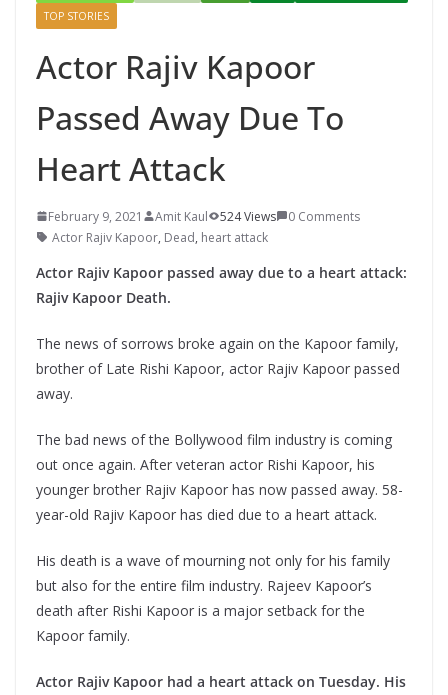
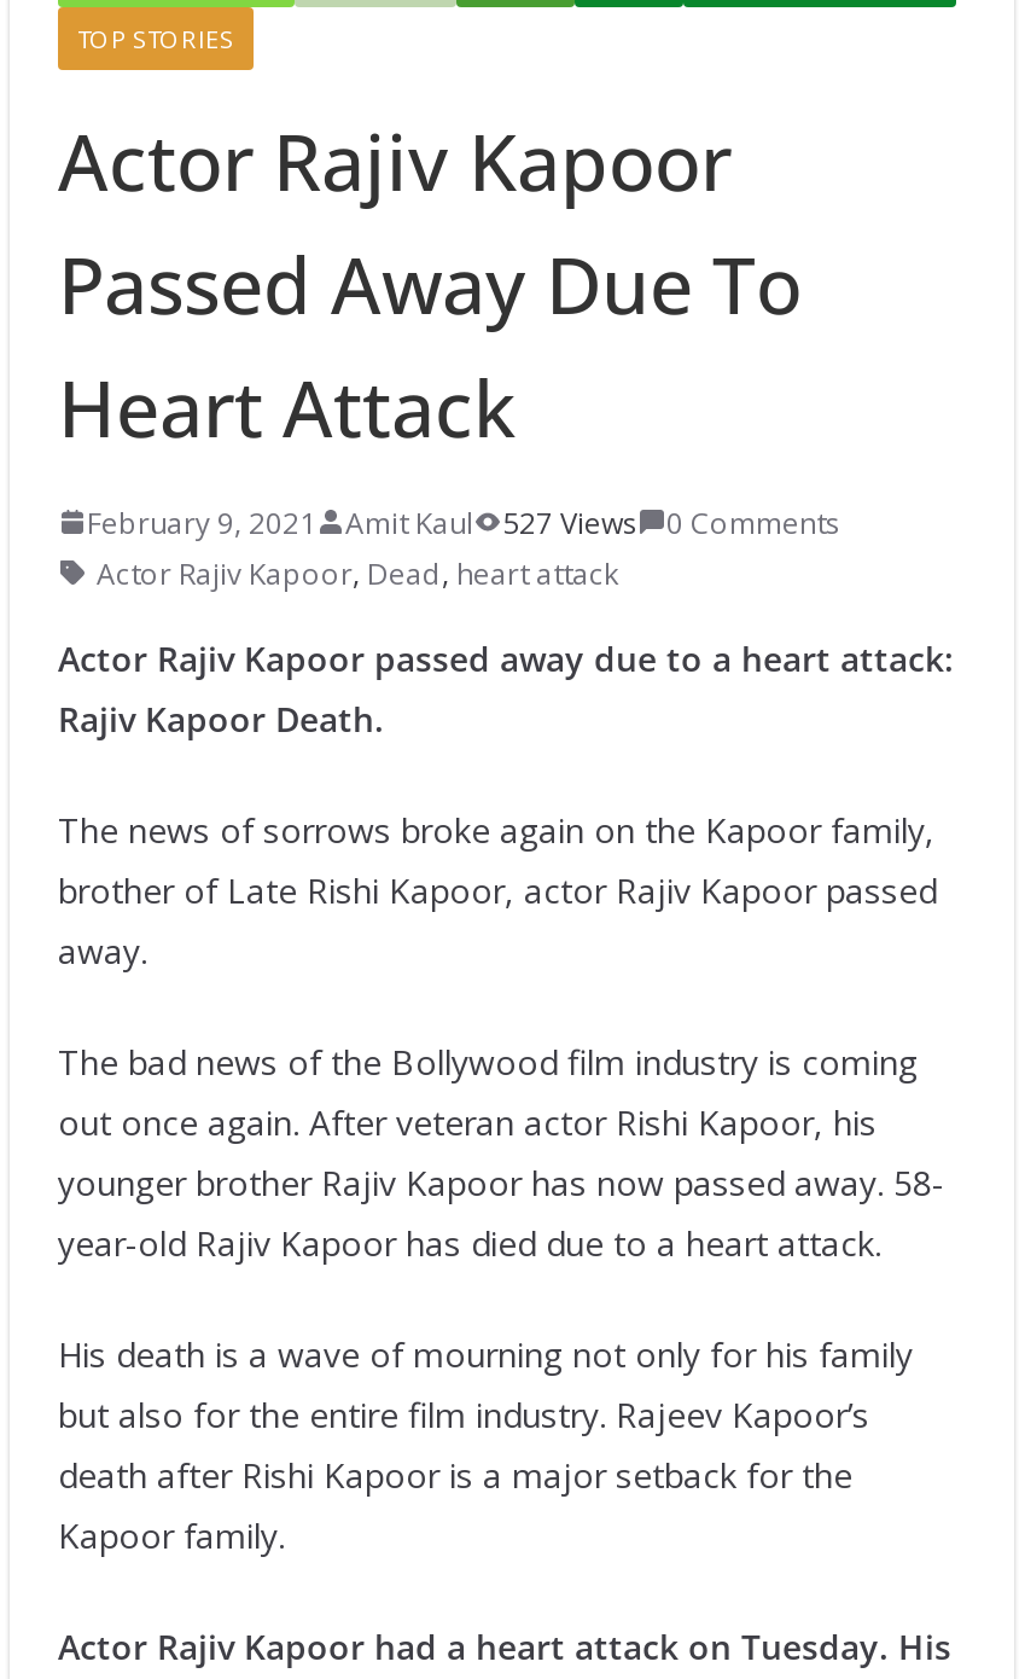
[48,207,360,224] February 9, 2021 Amit Kaul 524 Views 0 Comments -> [87,501,840,542] February 9, 2021 Amit Kaul 527 Views 0 Comments

